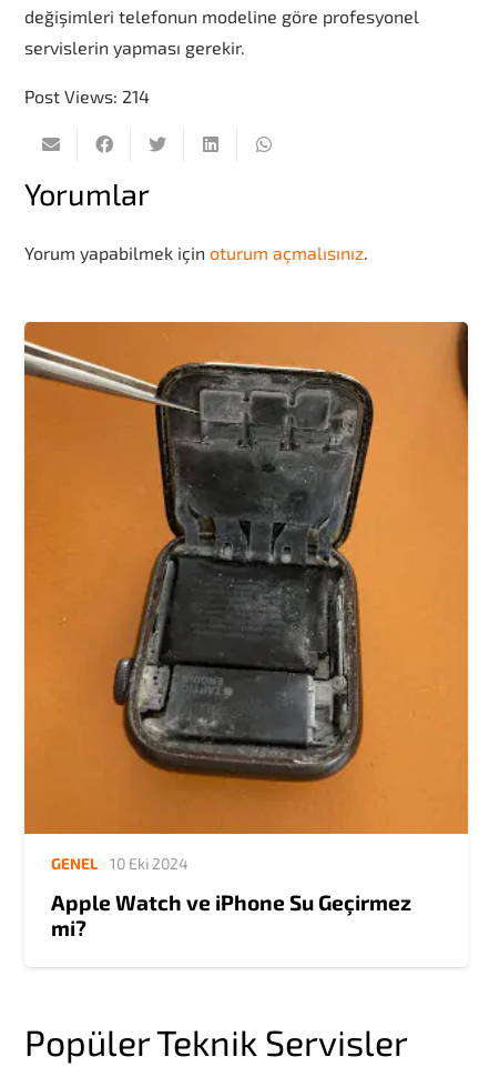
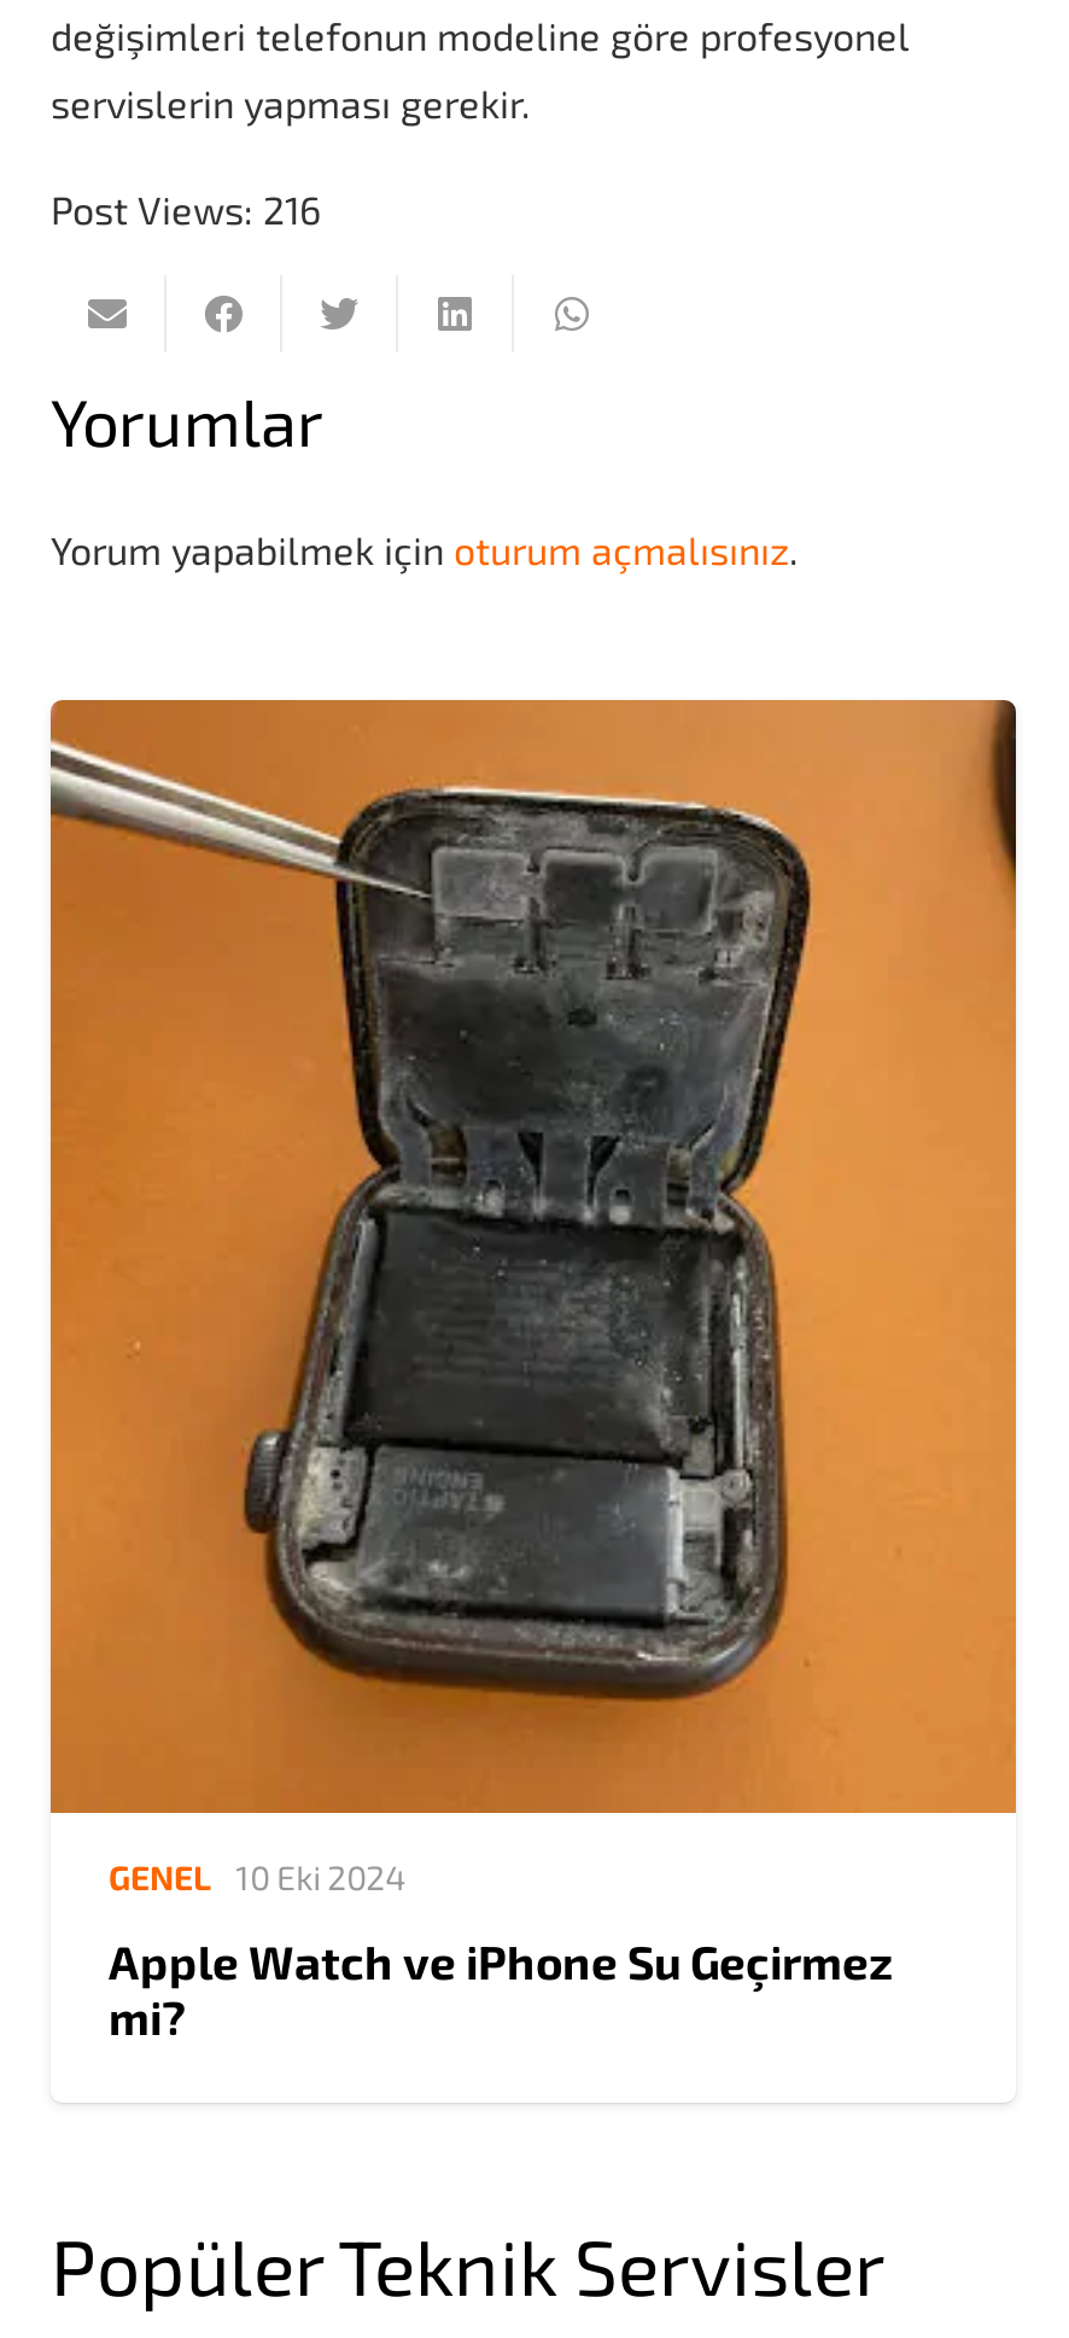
[24,86,150,107] Post Views: 214 -> [51,187,321,232] Post Views: 216

